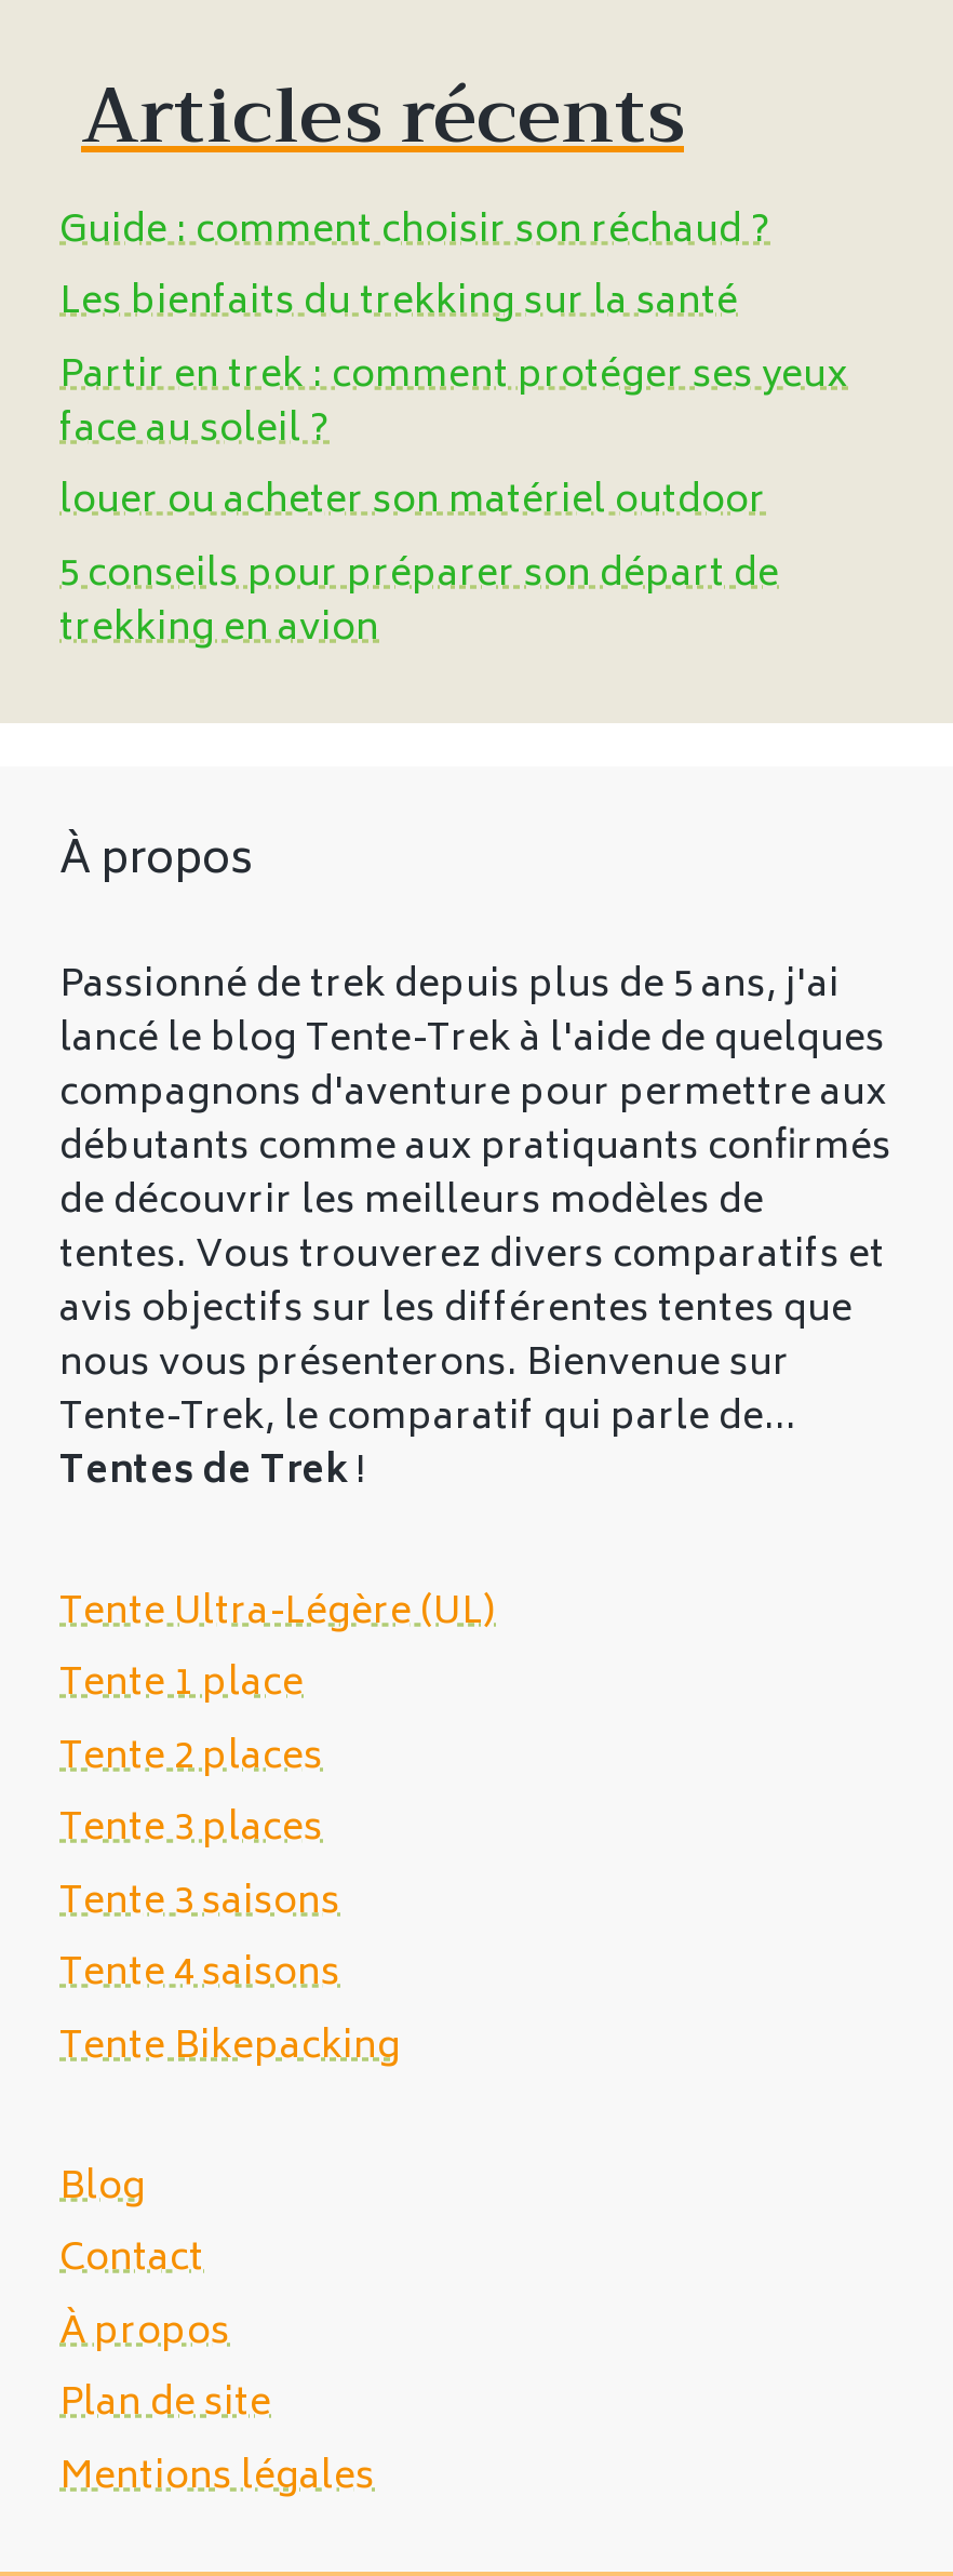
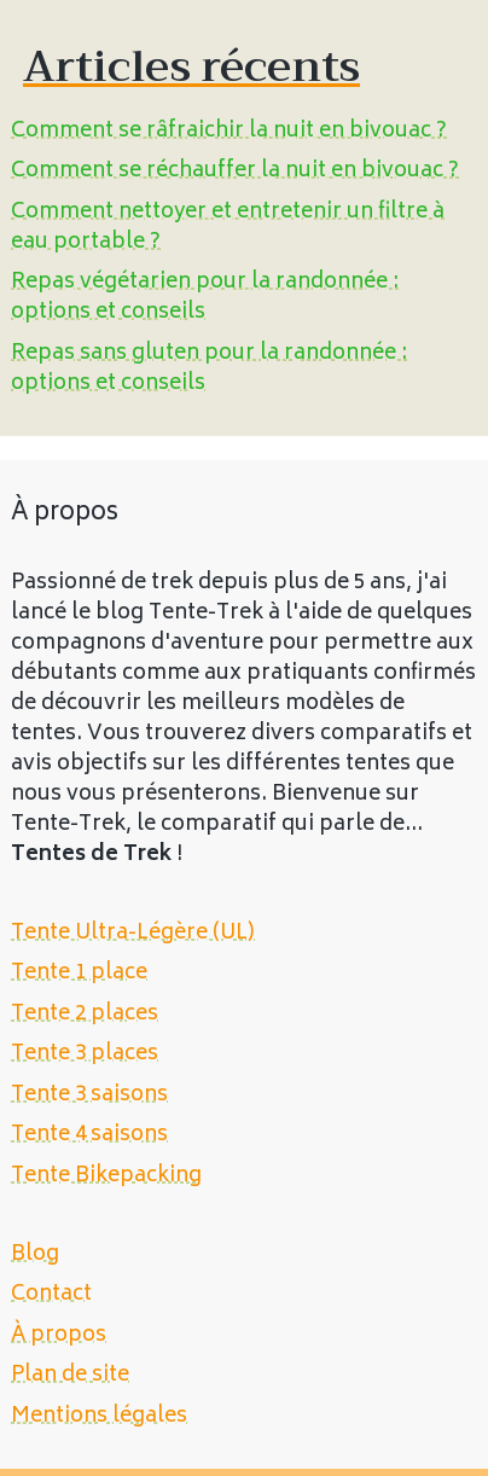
[59,200,848,662] Guide : comment choisir son réchaud ? | Les bienfaits du trekking sur la santé | Partir en trek : comment protéger ses yeux | face au soleil ? | louer ou acheter son matériel outdoor | 5 conseils pour préparer son départ de | trekking en avion -> [11,113,459,402] Comment se râfraichir la nuit en bivouac ? | Comment se réchauffer la nuit en bivouac ? | Comment nettoyer et entretenir un filtre à | eau portable ? | Repas végétarien pour la randonnée : | options et conseils | Repas sans gluten pour la randonnée : | options et conseils

